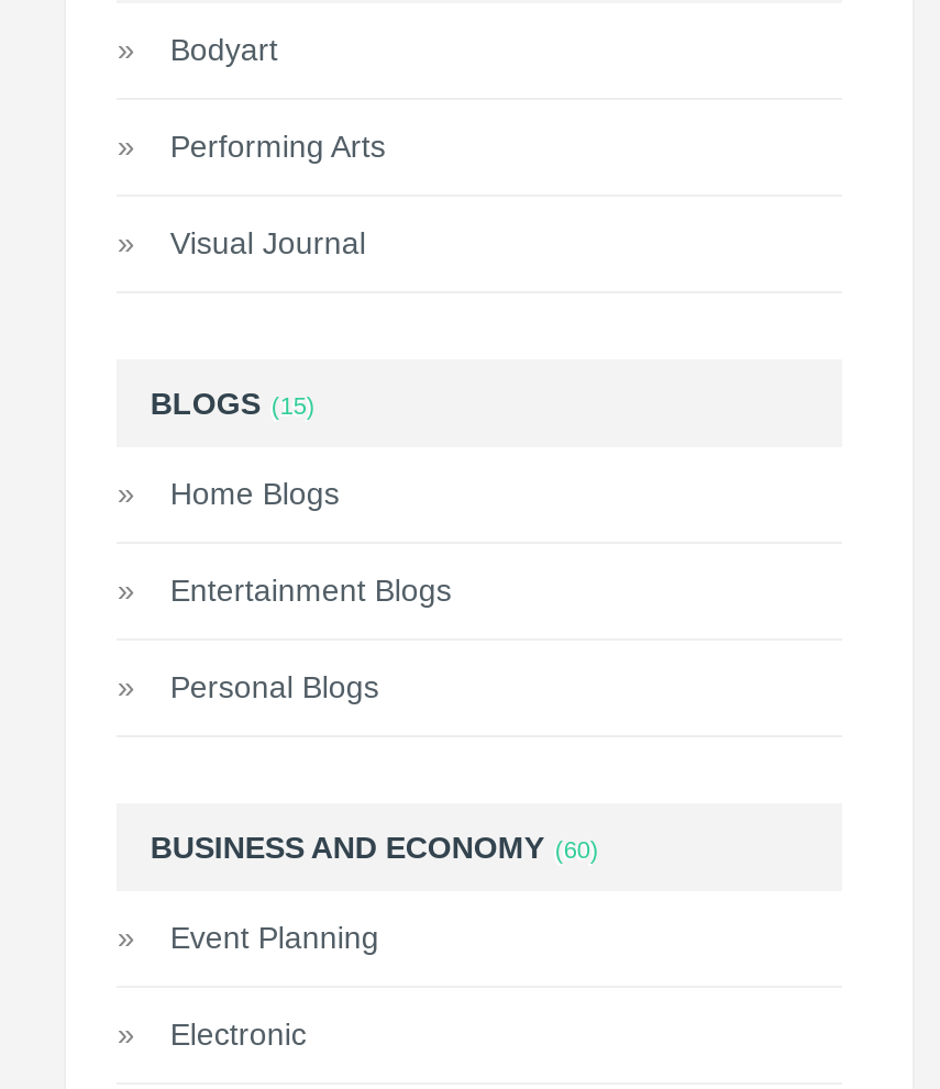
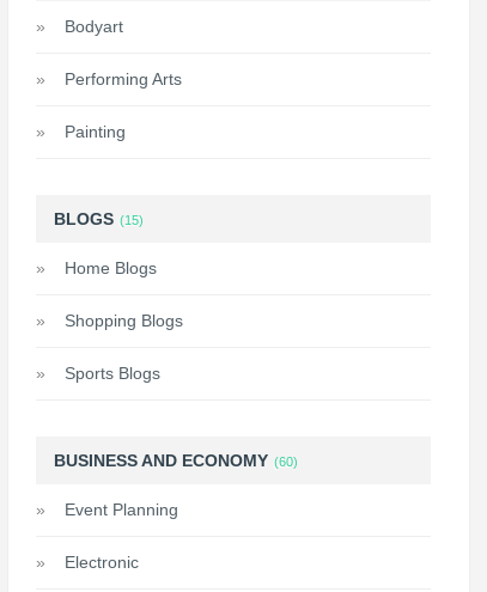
[170,225,366,260] Visual Journal -> [65,123,126,142] Painting
[170,573,452,608] Entertainment Blogs -> [65,312,184,331] Shopping Blogs
[170,669,379,704] Personal Blogs -> [65,364,161,383] Sports Blogs

